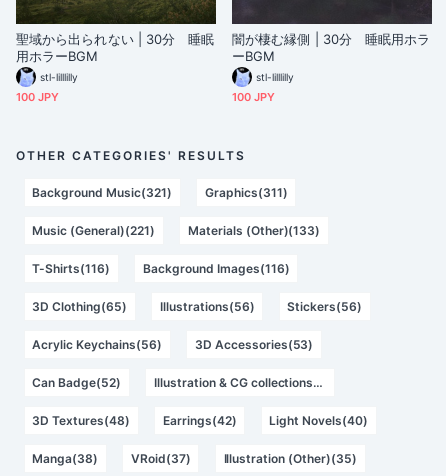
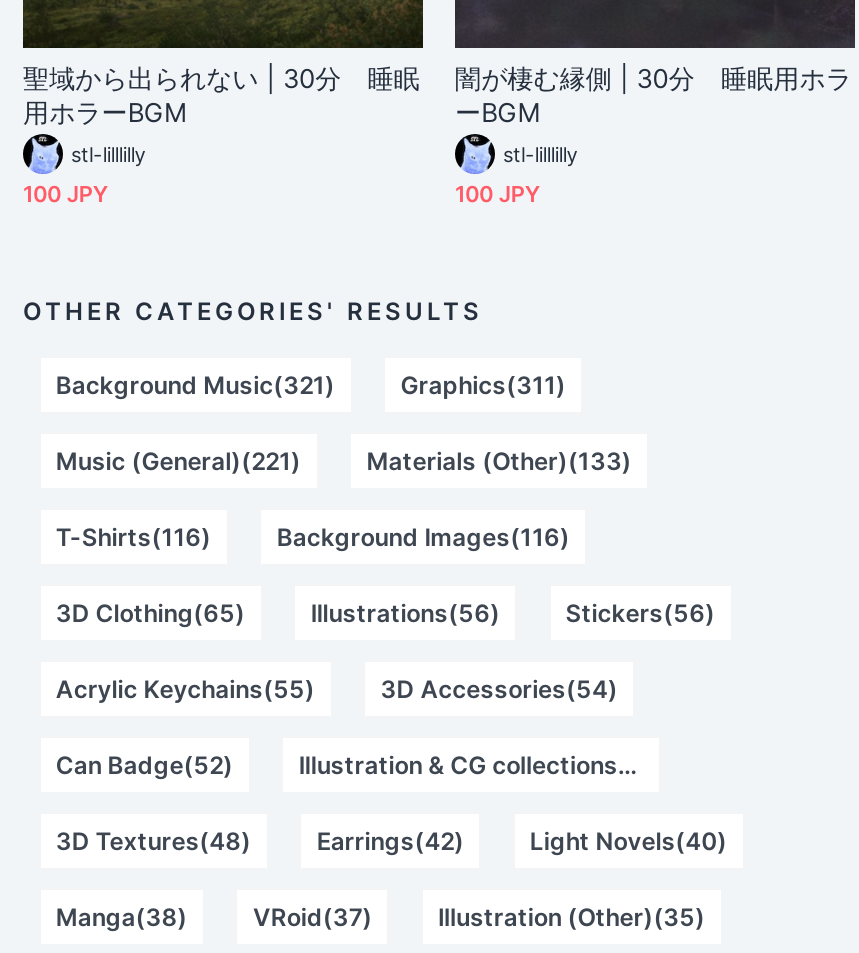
[32,337,162,352] Acrylic Keychains(56) -> [56,674,315,704] Acrylic Keychains(55)
[195,337,313,352] 3D Accessories(53) -> [381,674,618,704] 3D Accessories(54)

